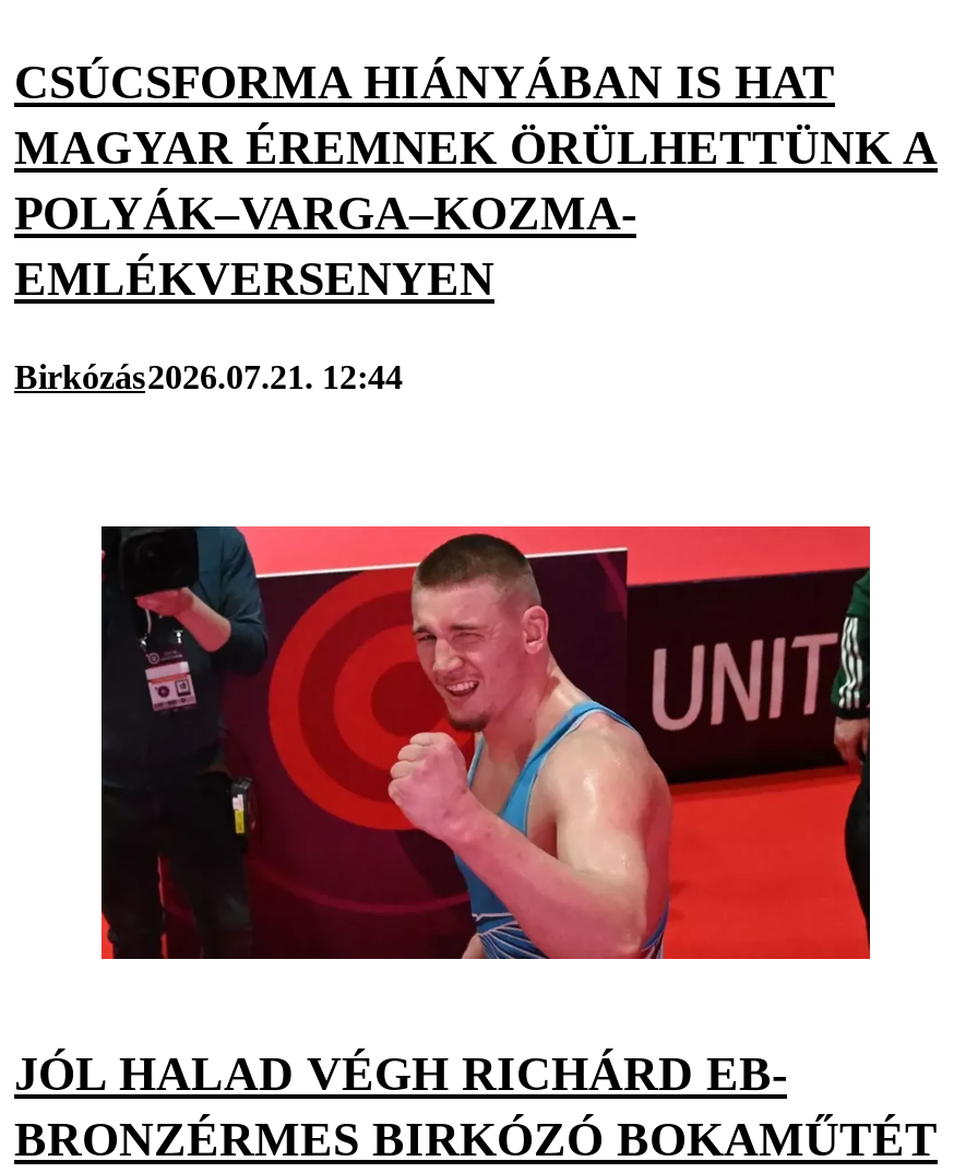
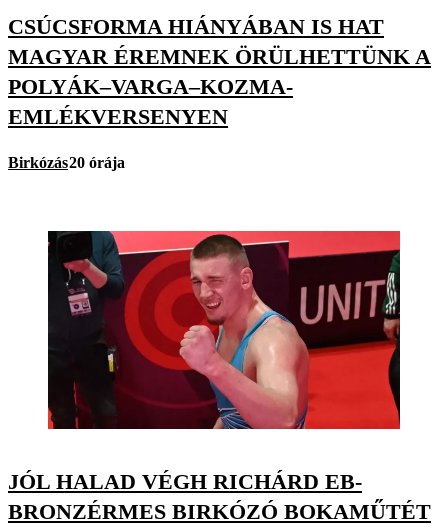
[14,358,403,395] Birkózás2026.07.21. 12:44 -> [8,154,125,171] Birkózás20 órája

